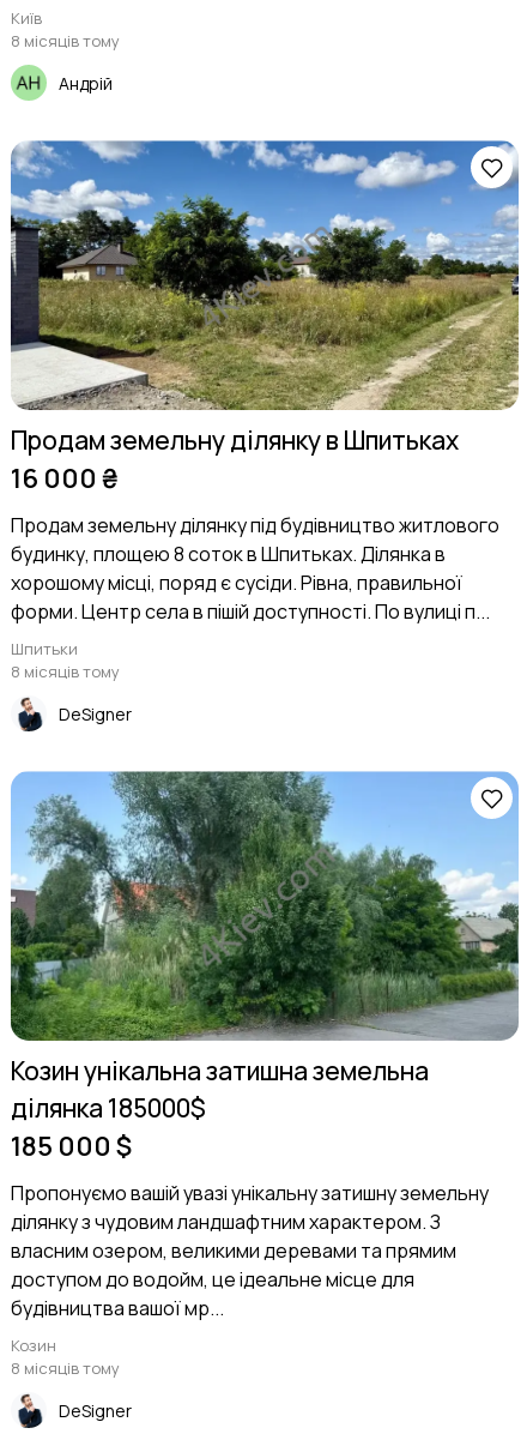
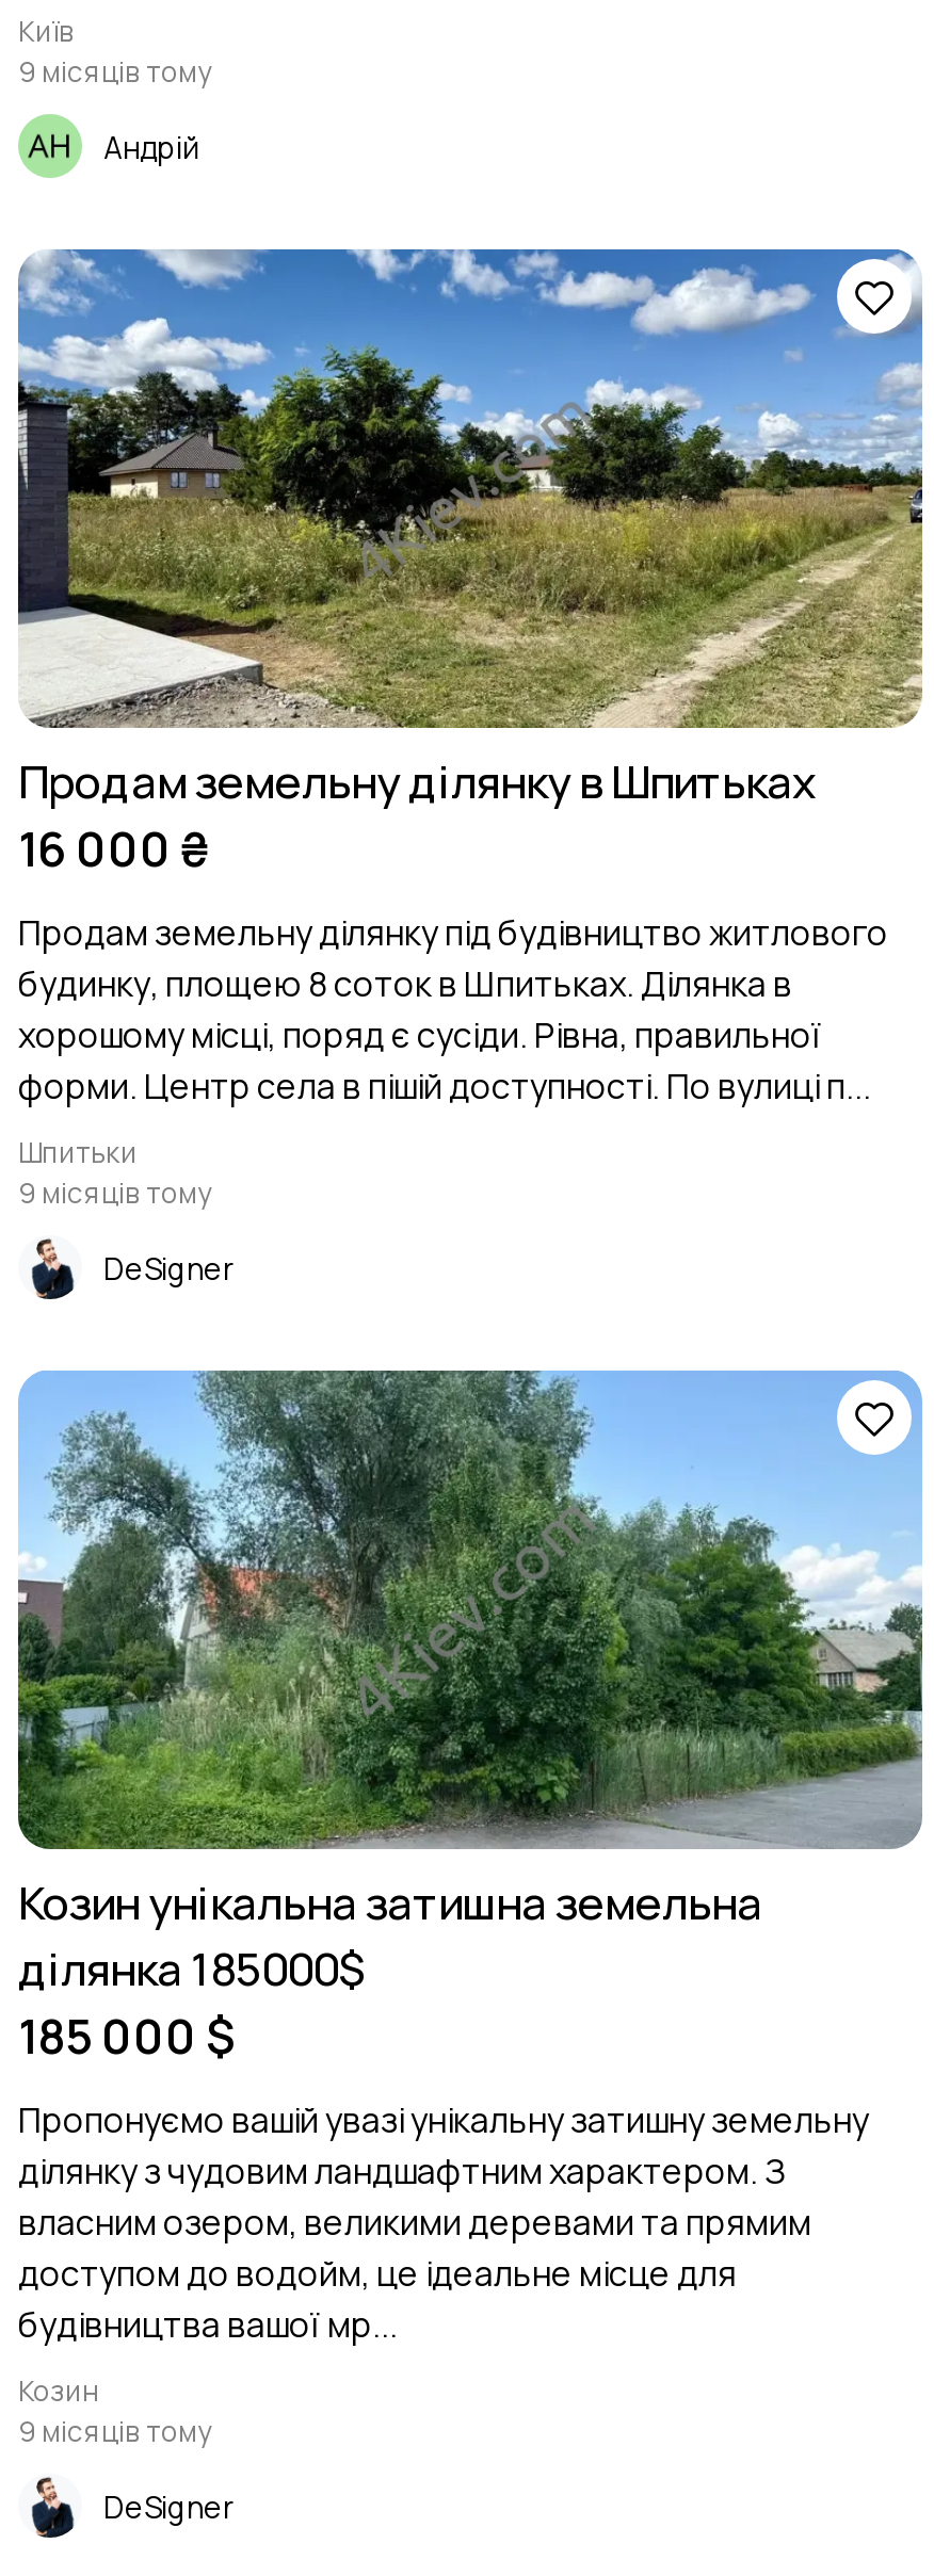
[11,30,120,52] 8 місяців тому -> [18,53,212,91] 9 місяців тому
[11,661,120,682] 8 місяців тому -> [18,1174,212,1212] 9 місяців тому
[11,1358,120,1379] 8 місяців тому -> [18,2412,212,2451] 9 місяців тому

